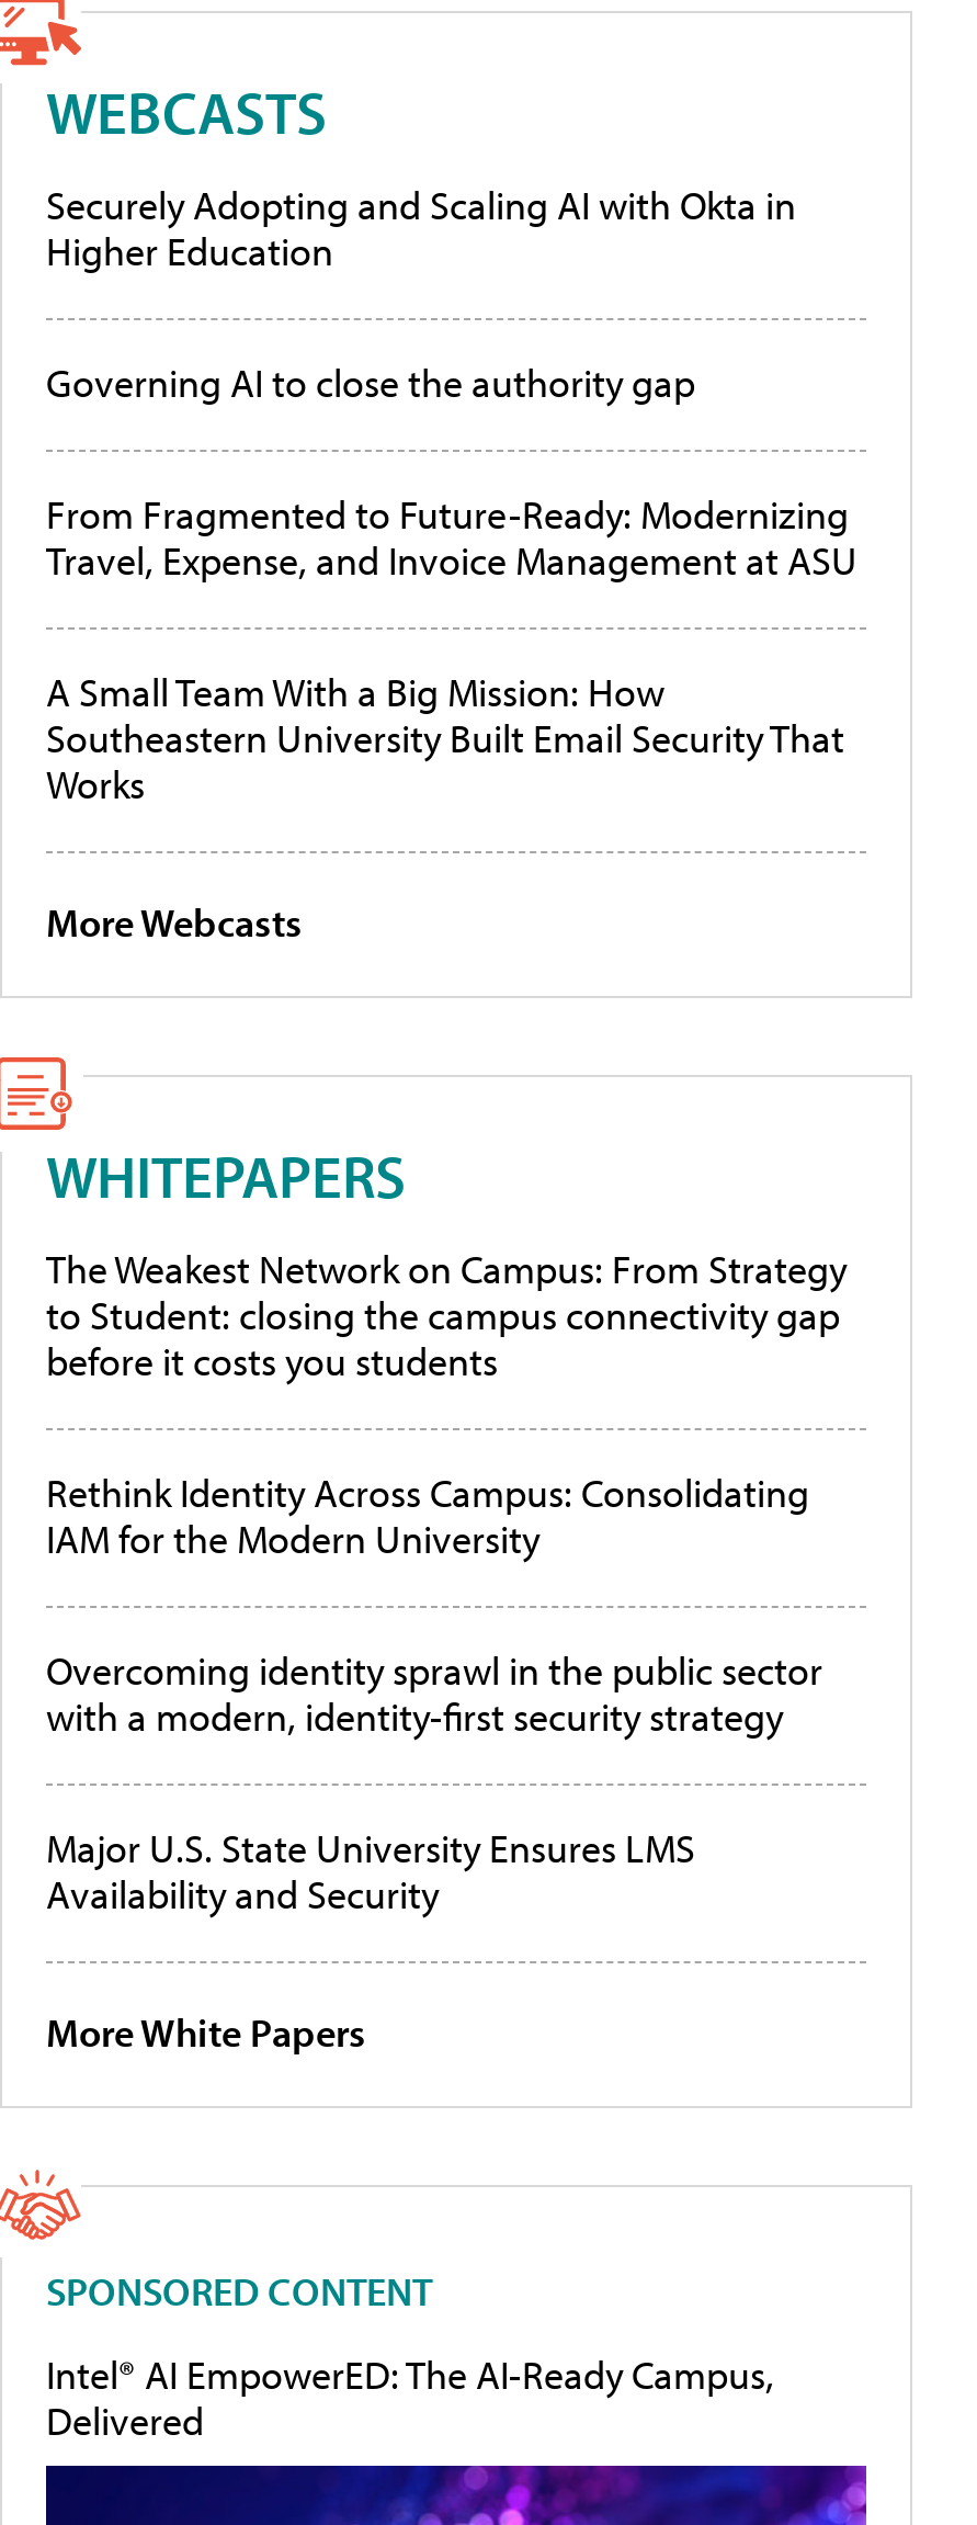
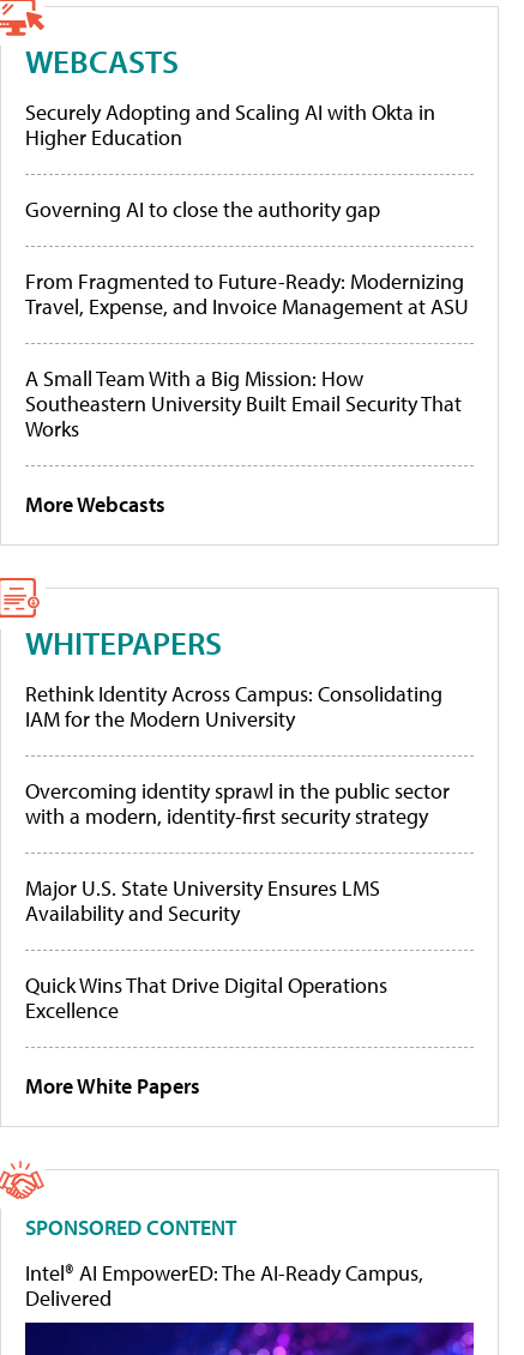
[46,1245,847,1388] The Weakest Network on Campus: From Strategy | to Student: closing the campus connectivity gap | before it costs you students -> none
moved [46,1469,822,1921] -> [25,680,450,928]: Rethink Identity Across Campus: Consolidating | IAM for the Modern University | Overcoming identity sprawl in the public sector | with a modern, identity-first security strategy | Major U.S. State University Ensures LMS | Availability and Security
none -> [25,972,387,1025] Quick Wins That Drive Digital Operations | Excellence

